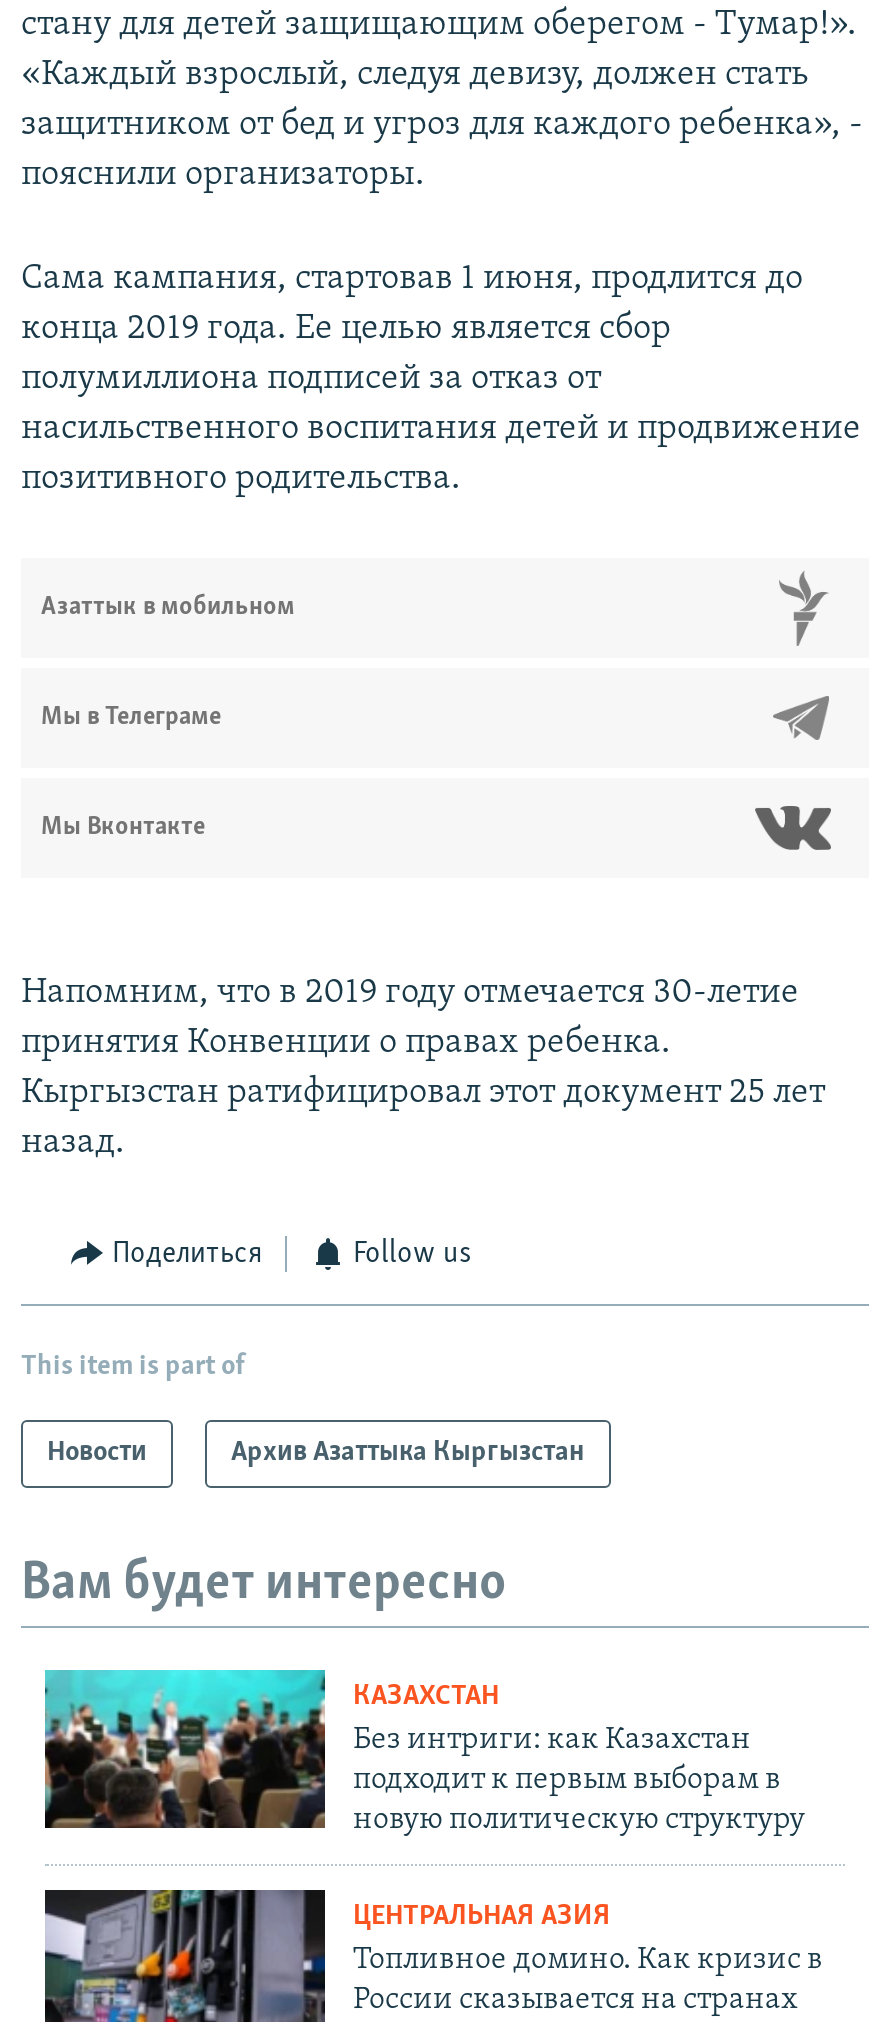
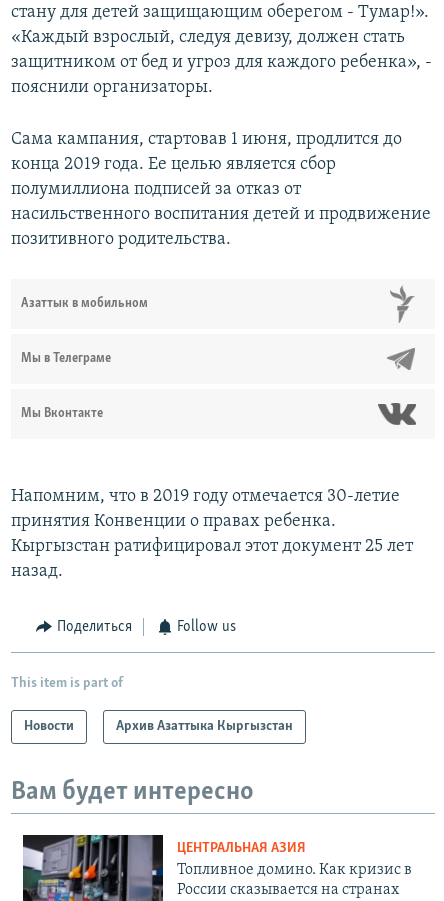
[43,1668,805,1837] [image] | КАЗАХСТАН | Без интриги: как Казахстан | подходит к первым выборам в | новую политическую структуру -> none

